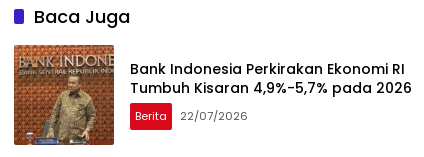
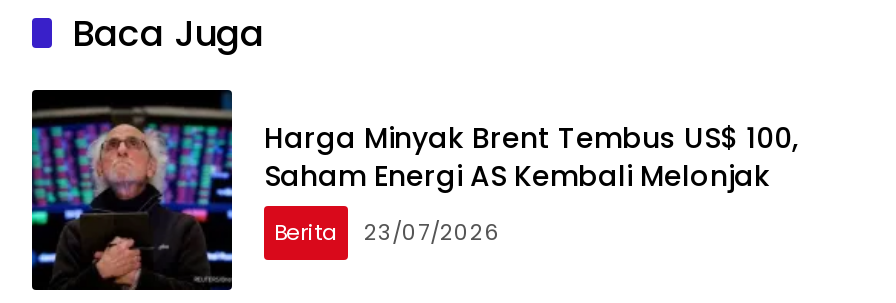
[13,44,412,146] [image] | Bank Indonesia Perkirakan Ekonomi RI | Tumbuh Kisaran 4,9%-5,7% pada 2026 -> [30,88,798,292] [image] | Harga Minyak Brent Tembus US$ 100, | Saham Energi AS Kembali Melonjak
[135,108,248,124] Berita 22/07/2026 -> [274,216,500,248] Berita 23/07/2026

